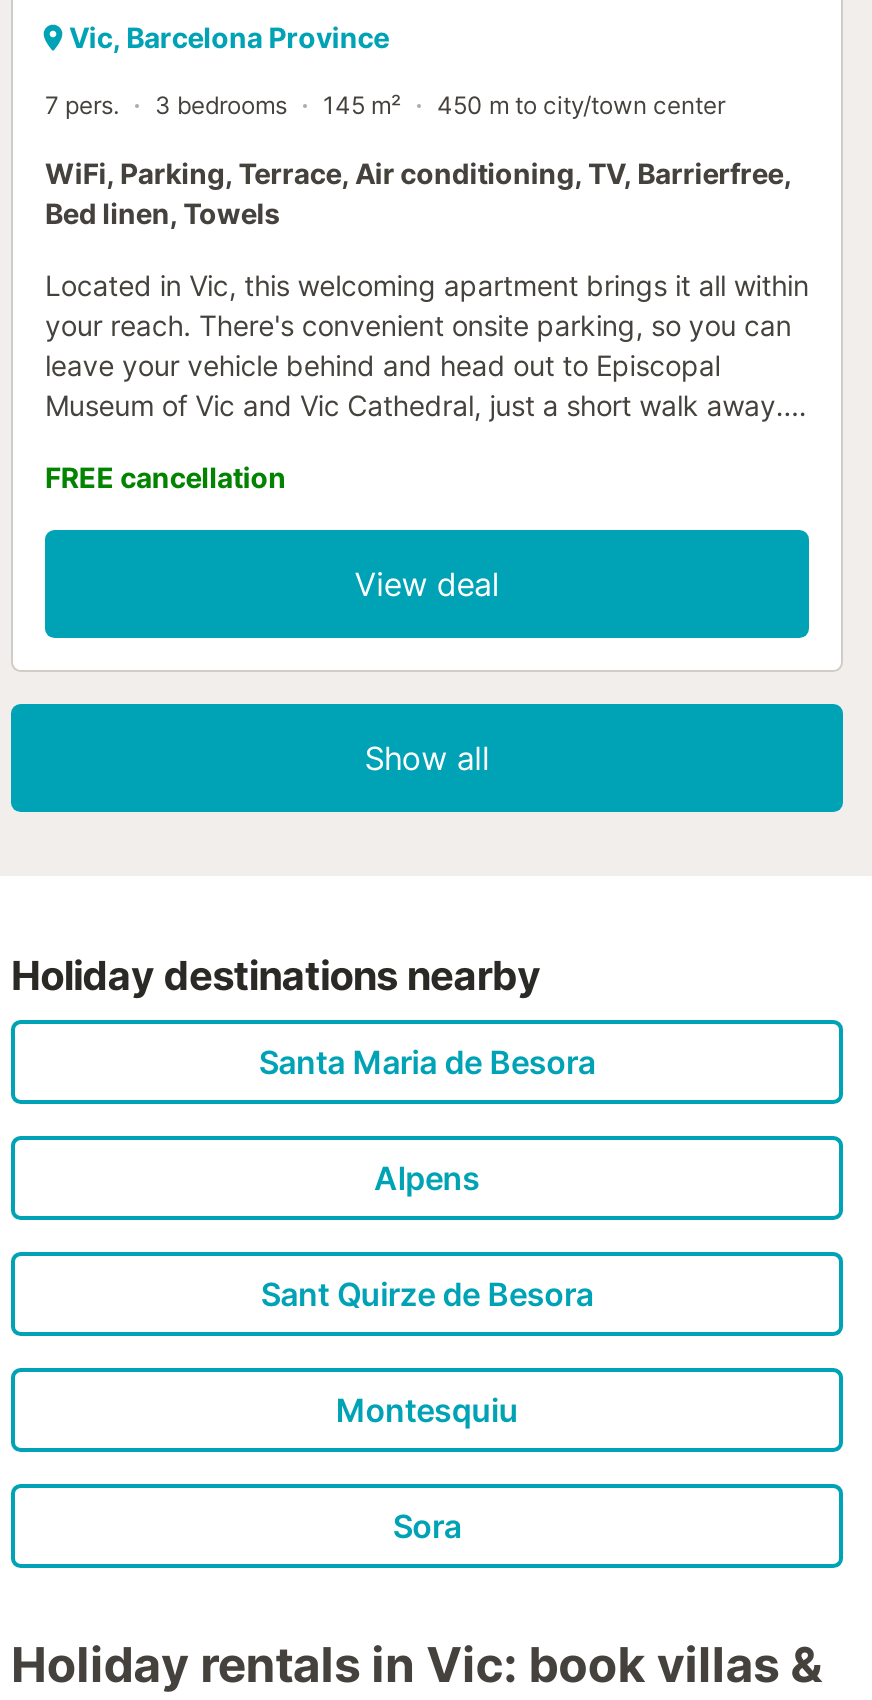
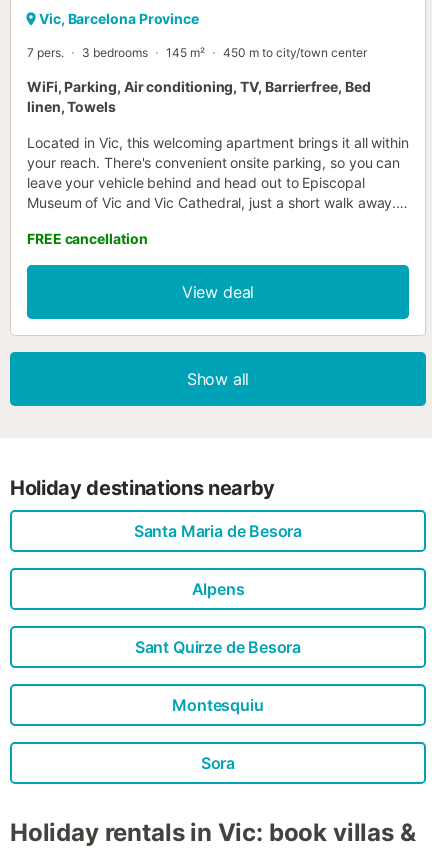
[45,156,791,230] WiFi, Parking, Terrace, Air conditioning, TV, Barrierfree, | Bed linen, Towels -> [27,78,371,115] WiFi, Parking, Air conditioning, TV, Barrierfree, Bed | linen, Towels

